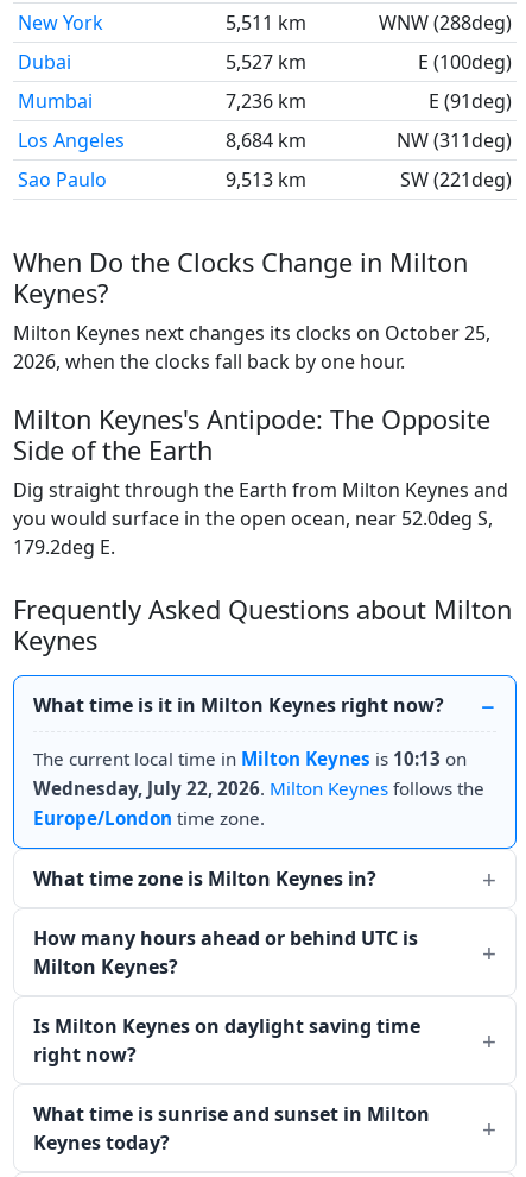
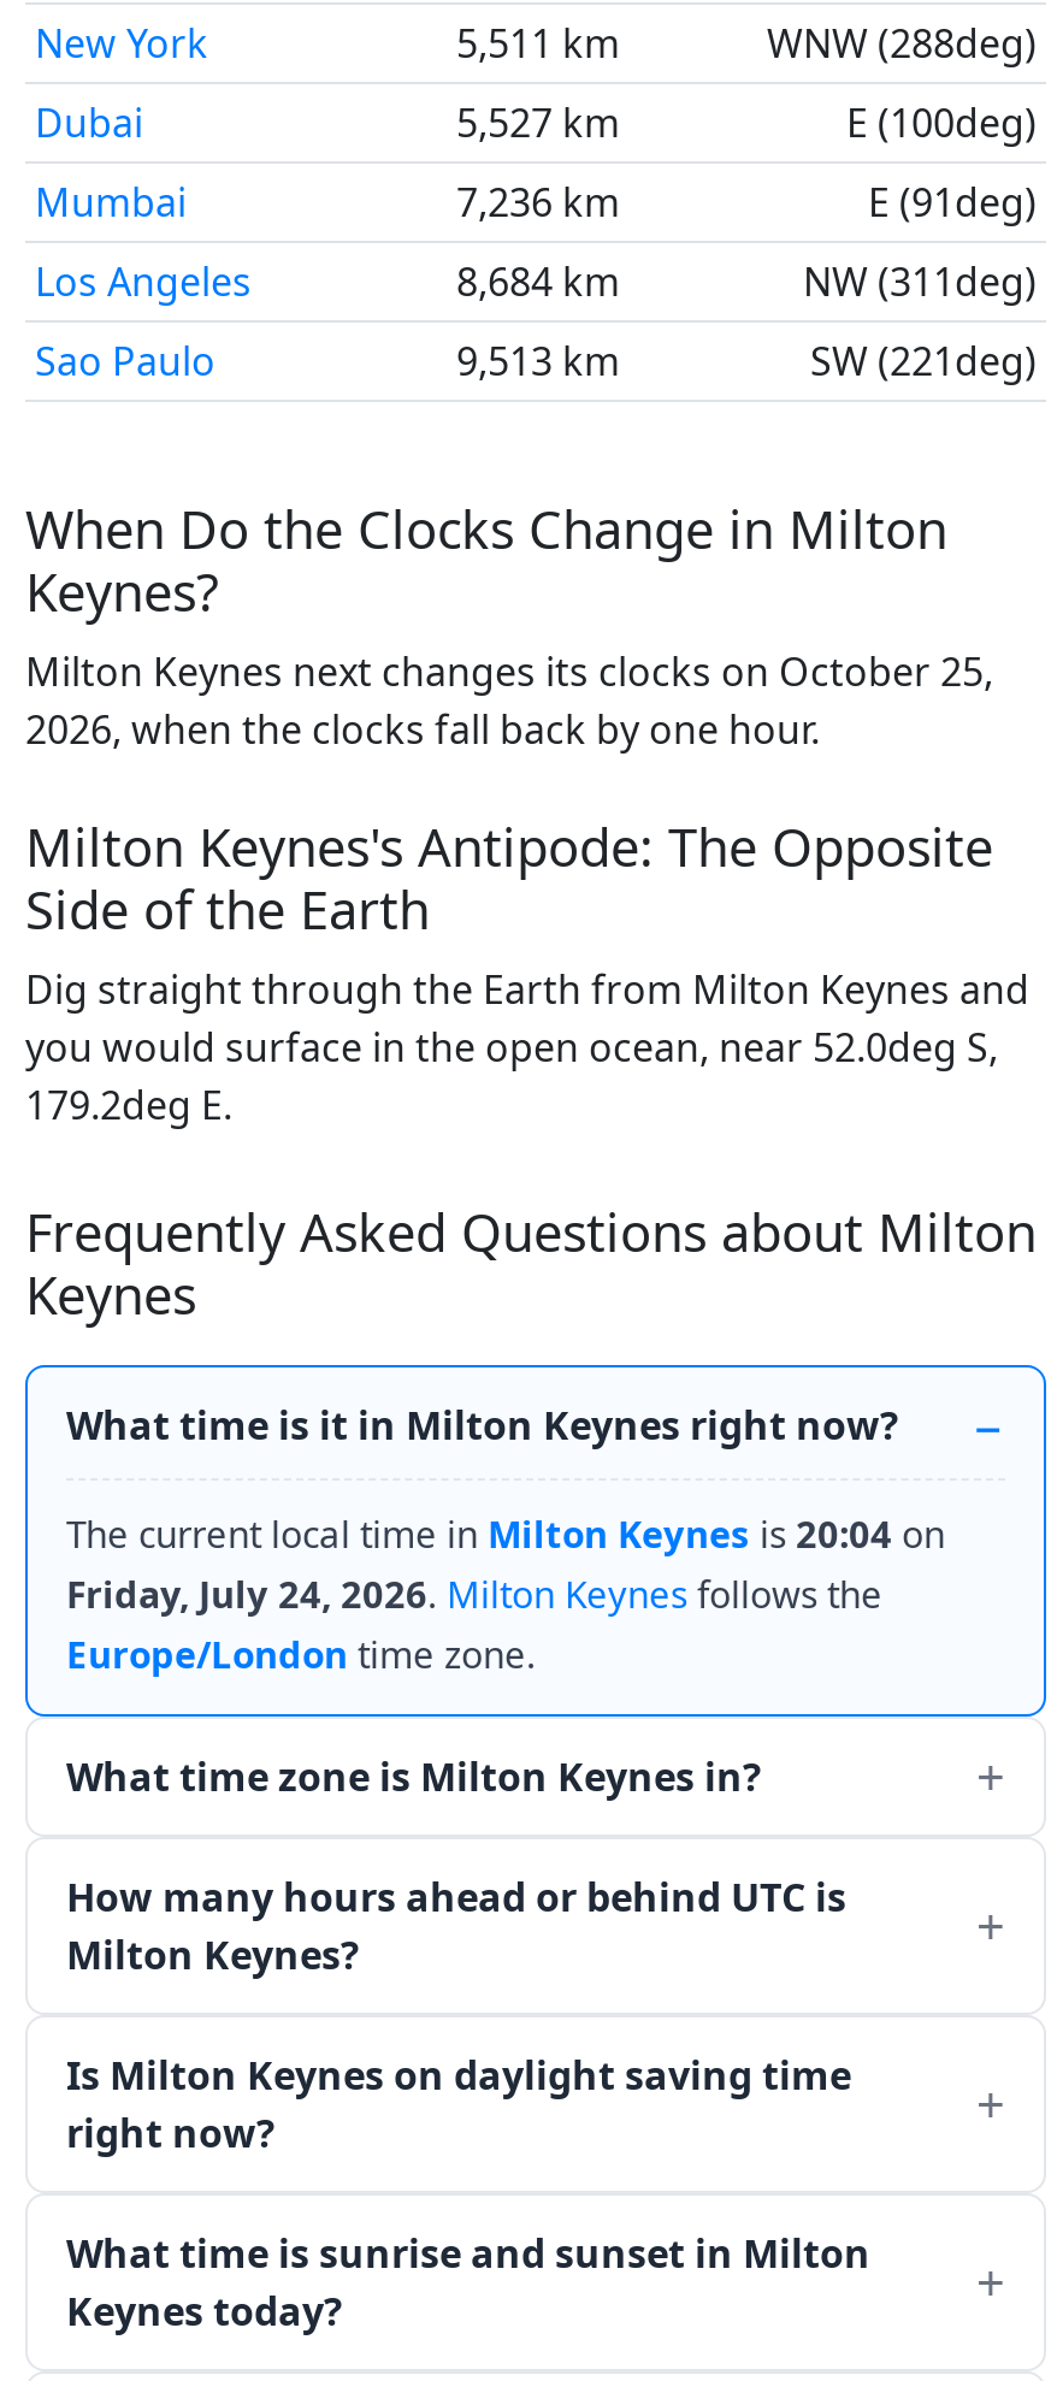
[33,746,467,770] The current local time in Milton Keynes is 10:13 on -> [66,1509,945,1557] The current local time in Milton Keynes is 20:04 on
[33,776,484,800] Wednesday, July 22, 2026. Milton Keynes follows the -> [66,1569,882,1617] Friday, July 24, 2026. Milton Keynes follows the

